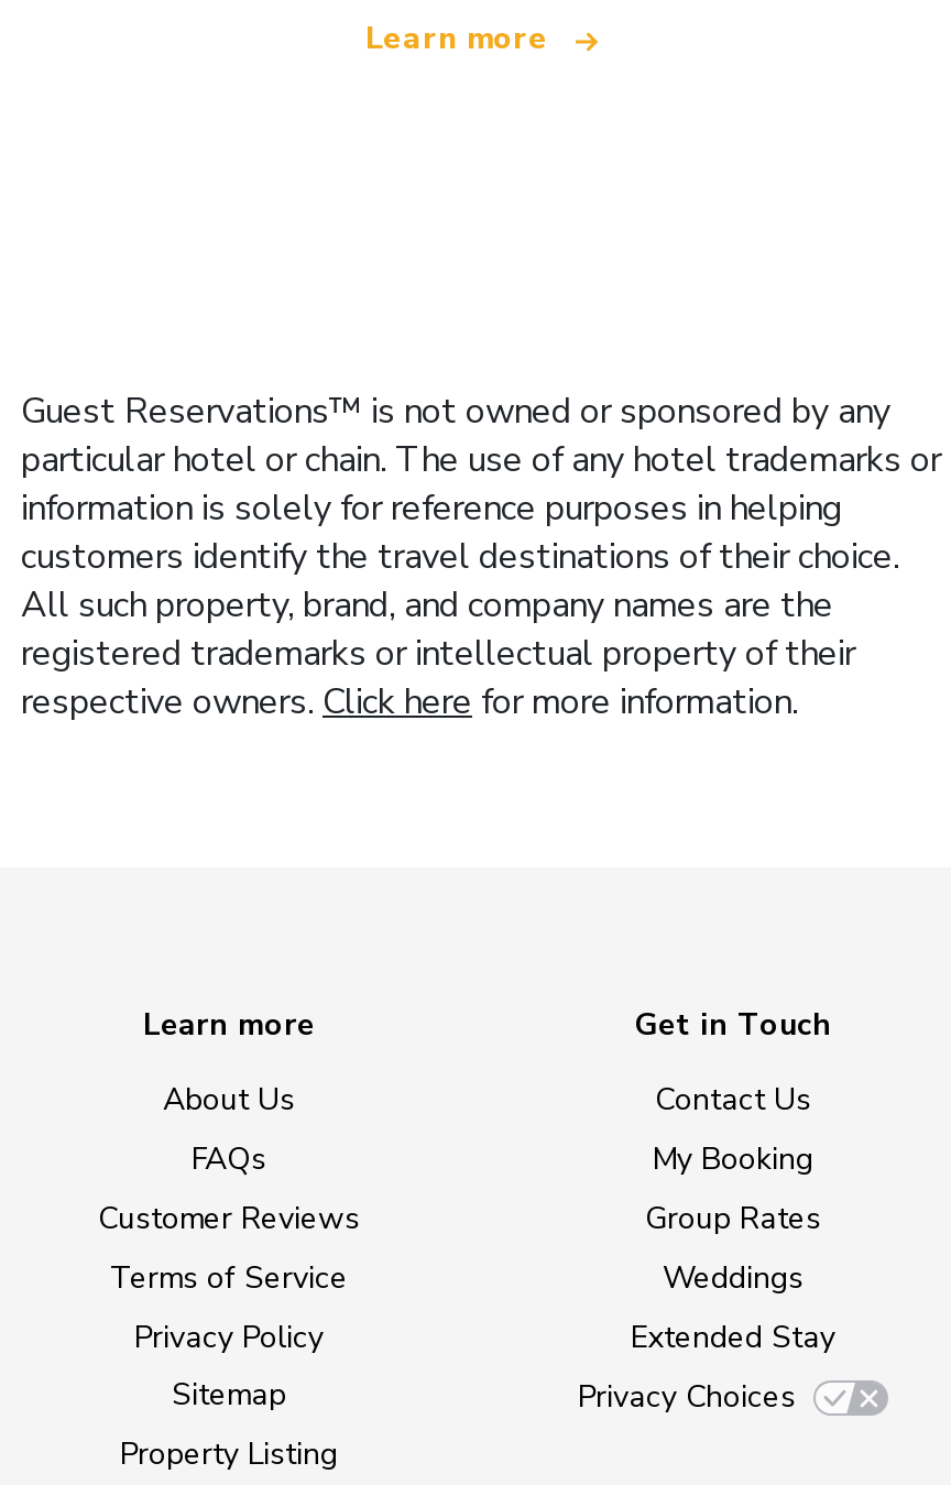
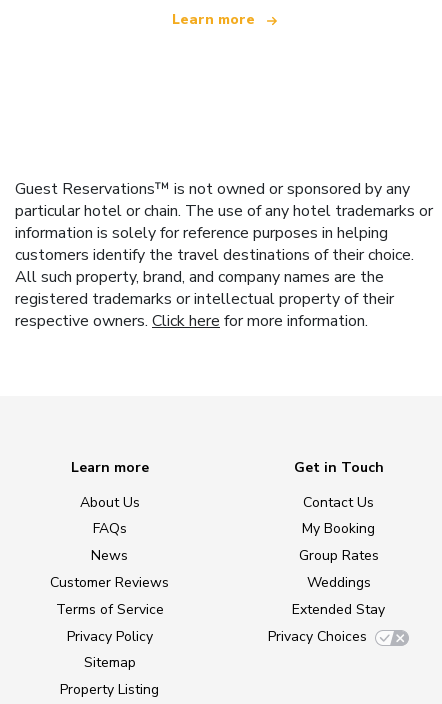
none -> [91,546,128,565] News

